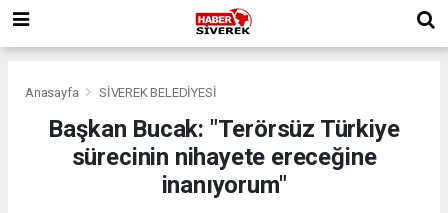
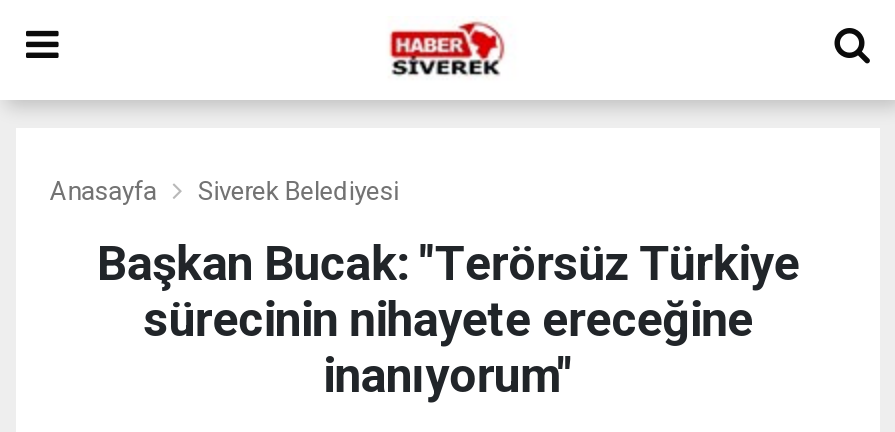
[99,85,216,100] SİVEREK BELEDİYESİ -> [198,176,399,206] Siverek Belediyesi

